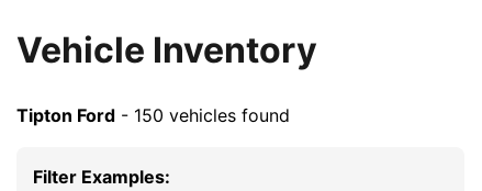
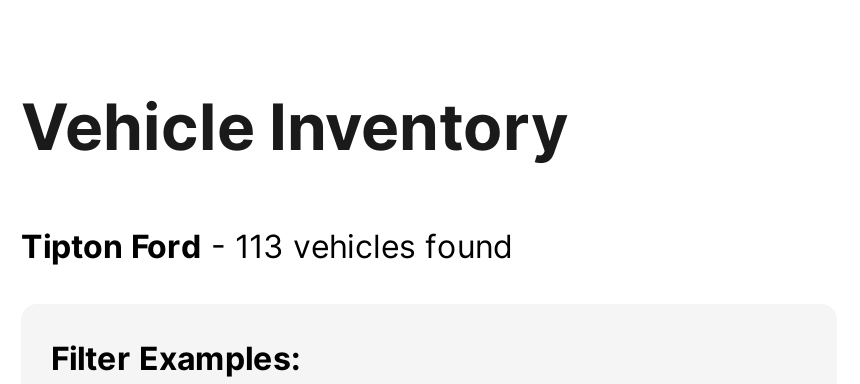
[16,104,290,126] Tipton Ford - 150 vehicles found -> [21,226,513,266] Tipton Ford - 113 vehicles found

